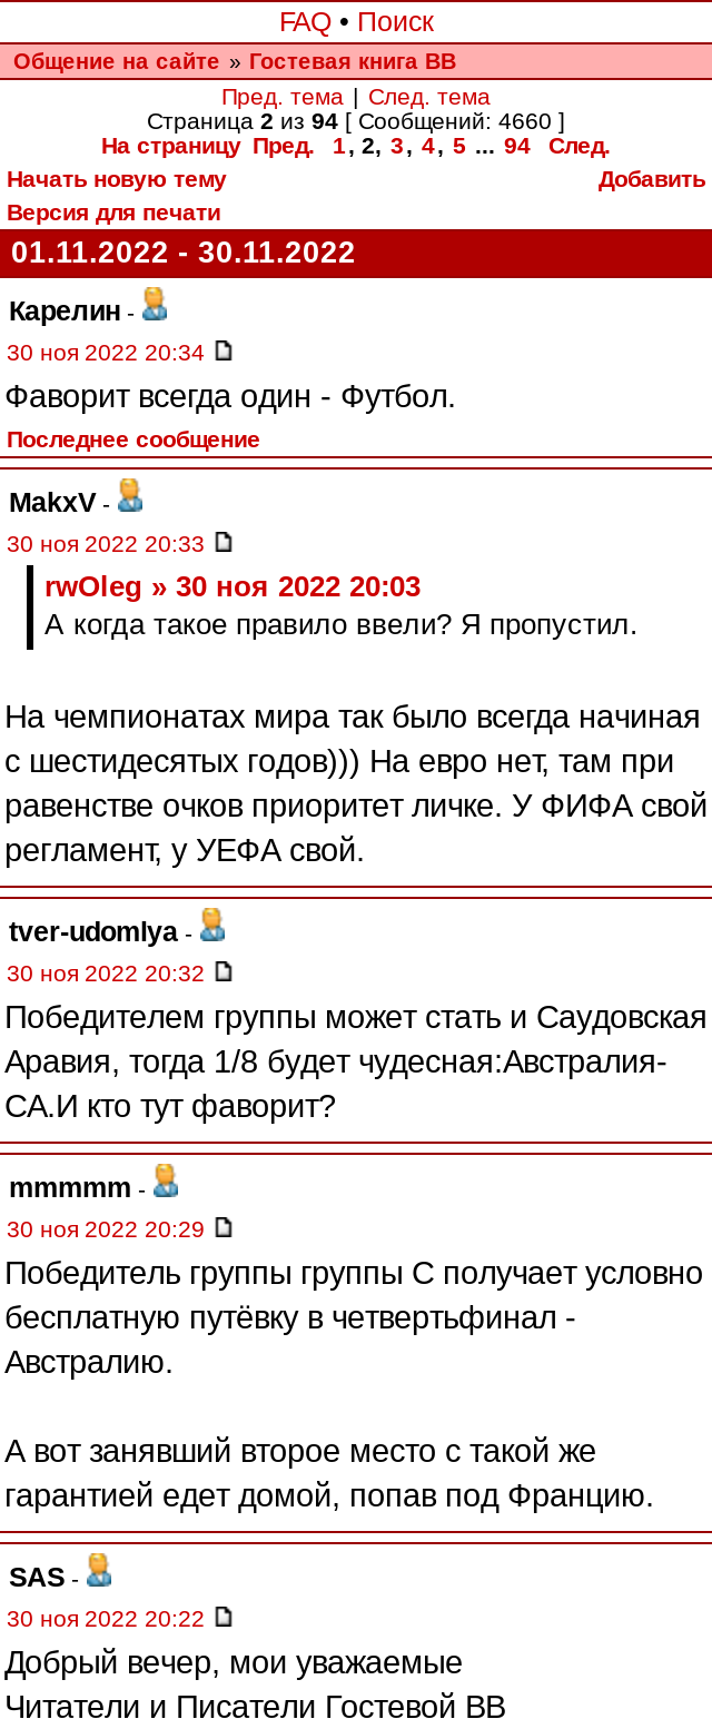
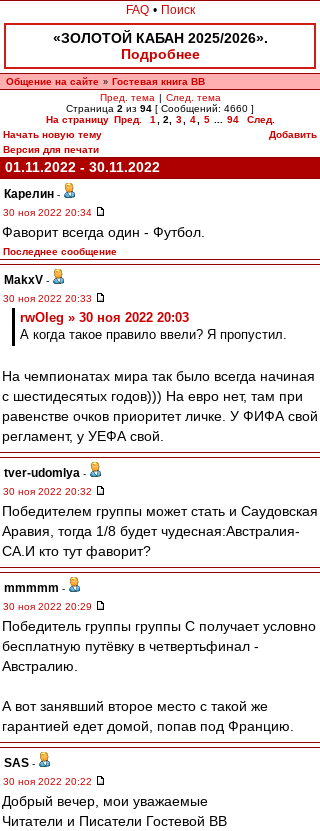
none -> [52,30,267,62] «ЗОЛОТОЙ КАБАН 2025/2026». | Подробнее

